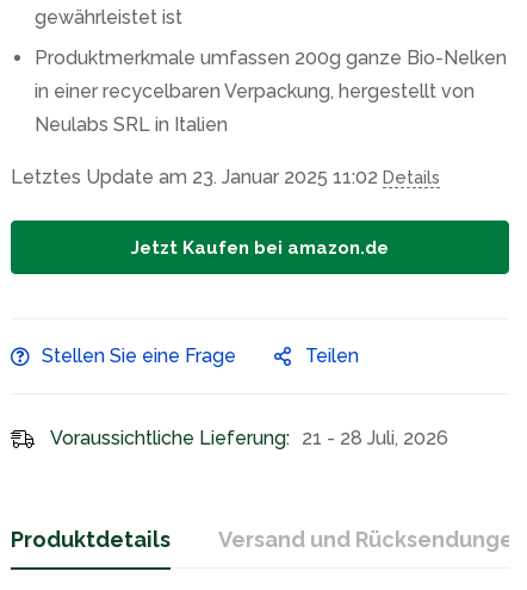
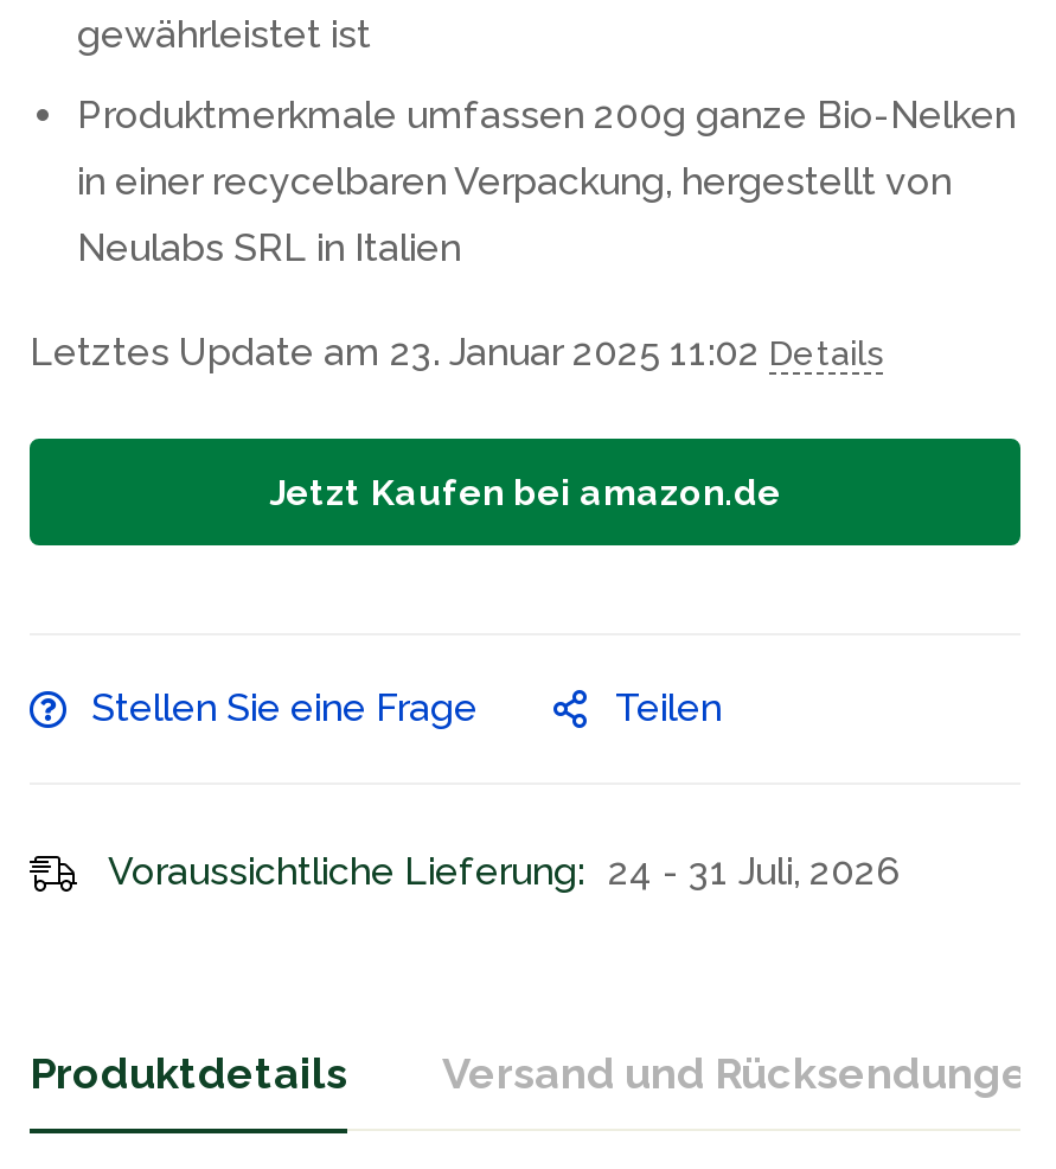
[50,427,448,450] Voraussichtliche Lieferung: 21 - 28 Juli, 2026 -> [108,850,900,895] Voraussichtliche Lieferung: 24 - 31 Juli, 2026

